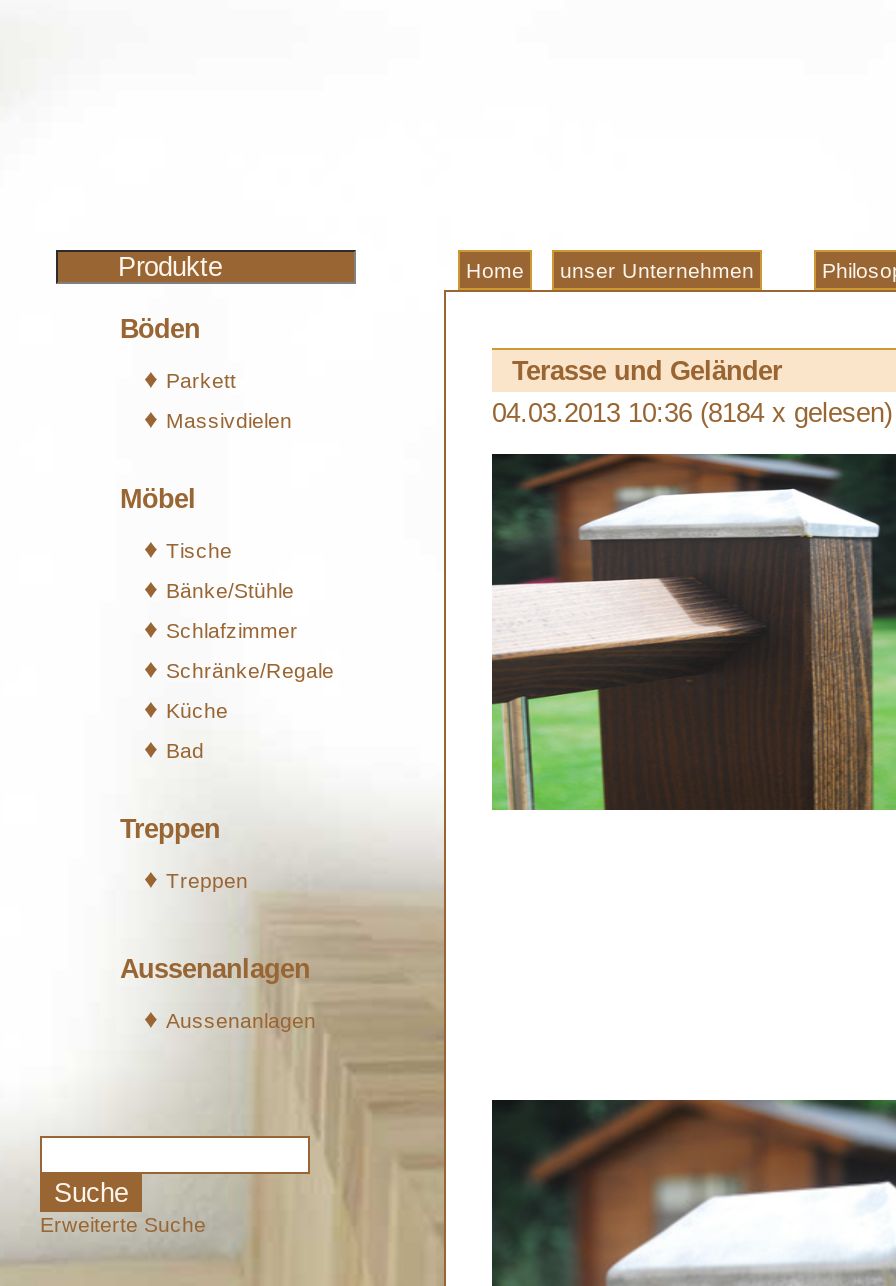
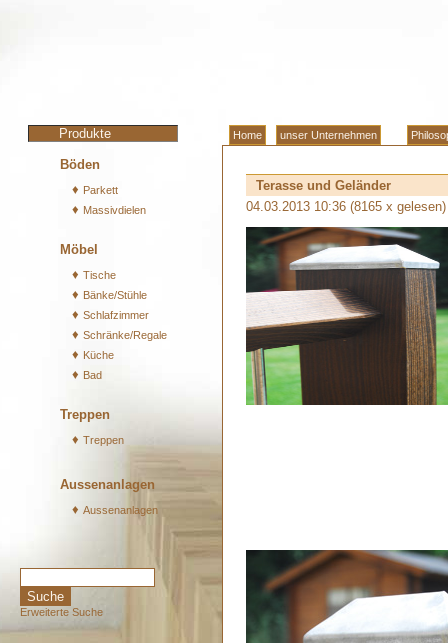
[492,398,892,428] 04.03.2013 10:36 (8184 x gelesen) -> [246,199,446,214] 04.03.2013 10:36 (8165 x gelesen)

